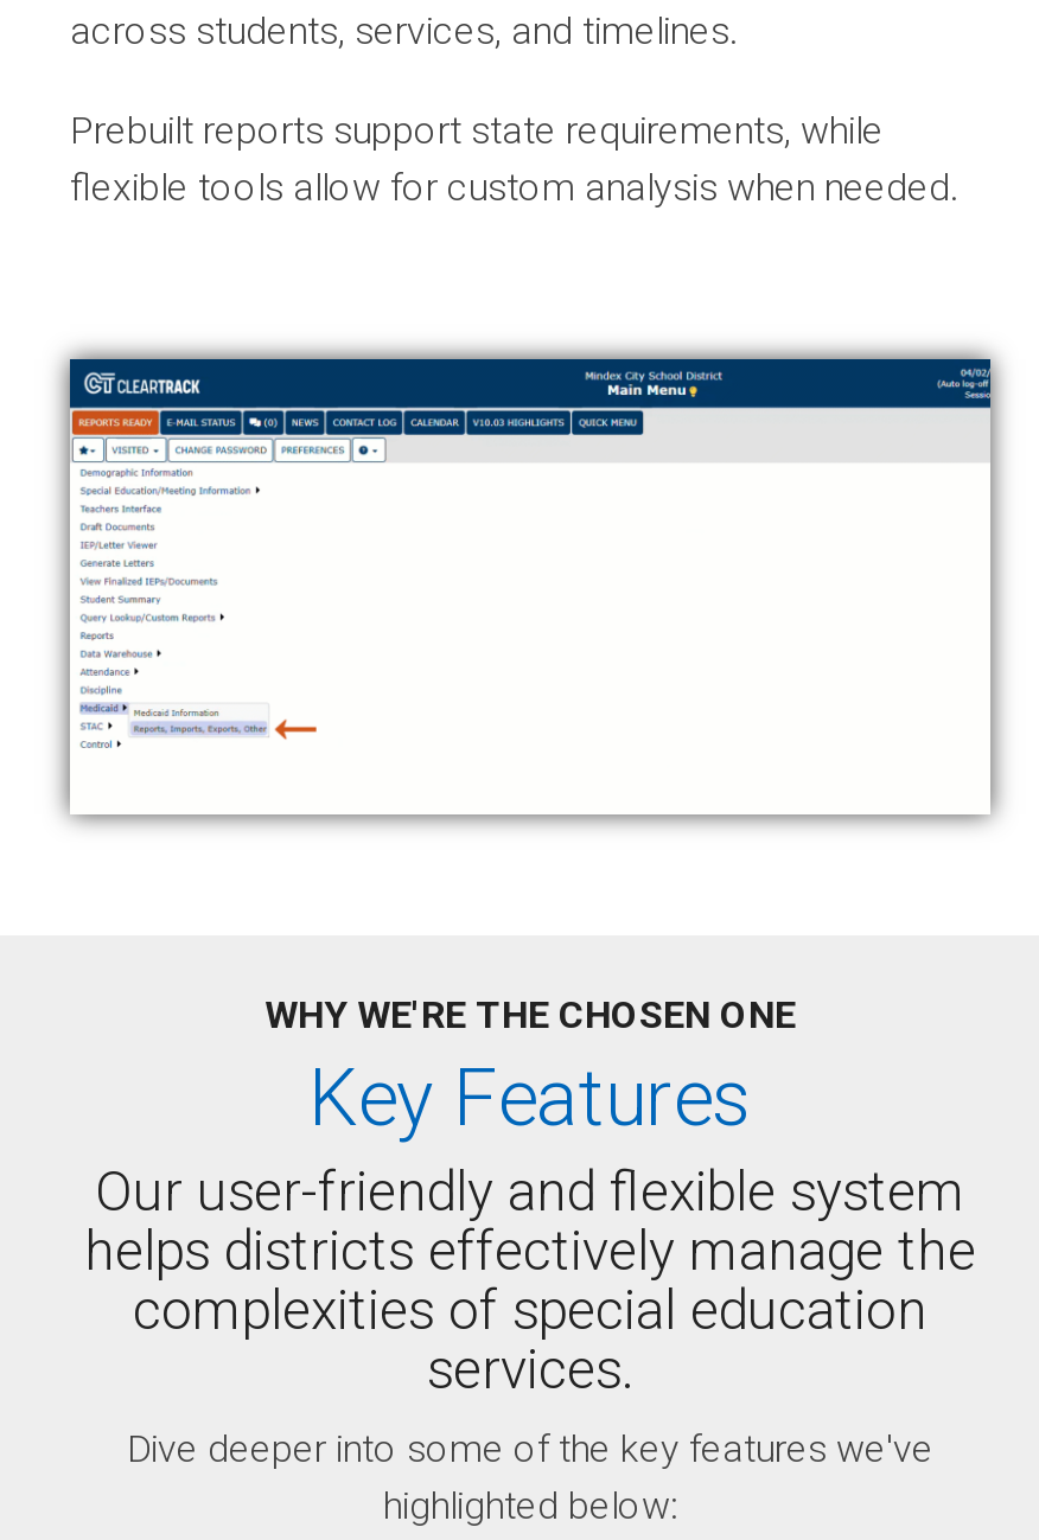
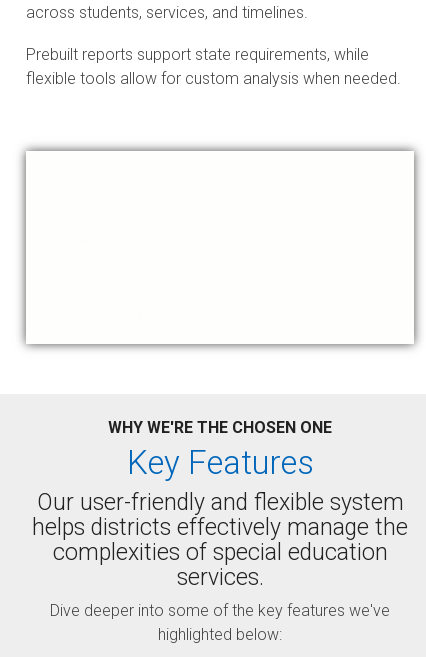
[68,356,993,749] [image] -> none

